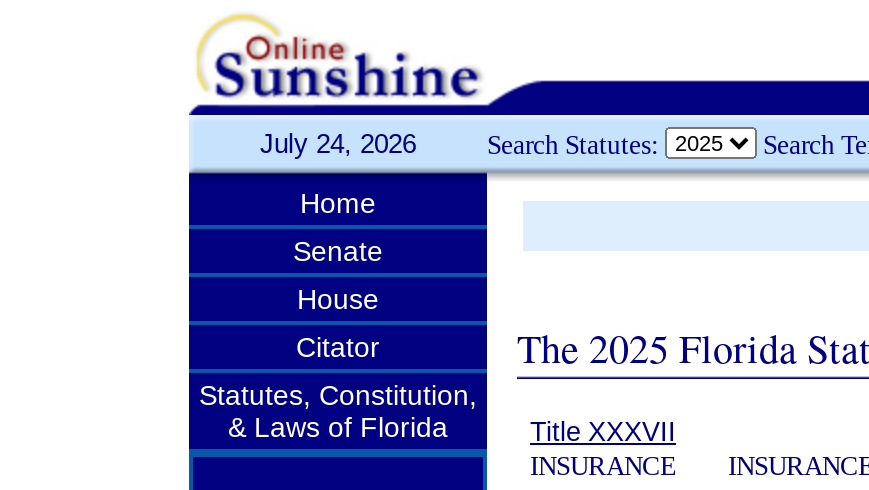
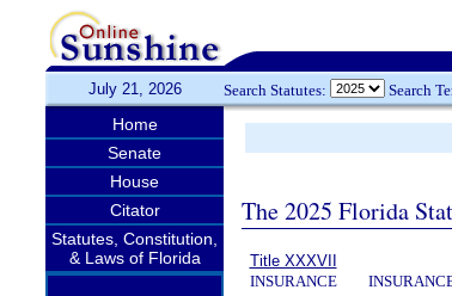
[260,129,416,159] July 24, 2026 -> [88,80,181,98] July 21, 2026

